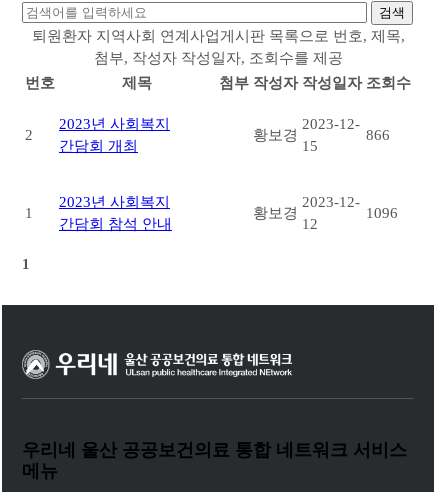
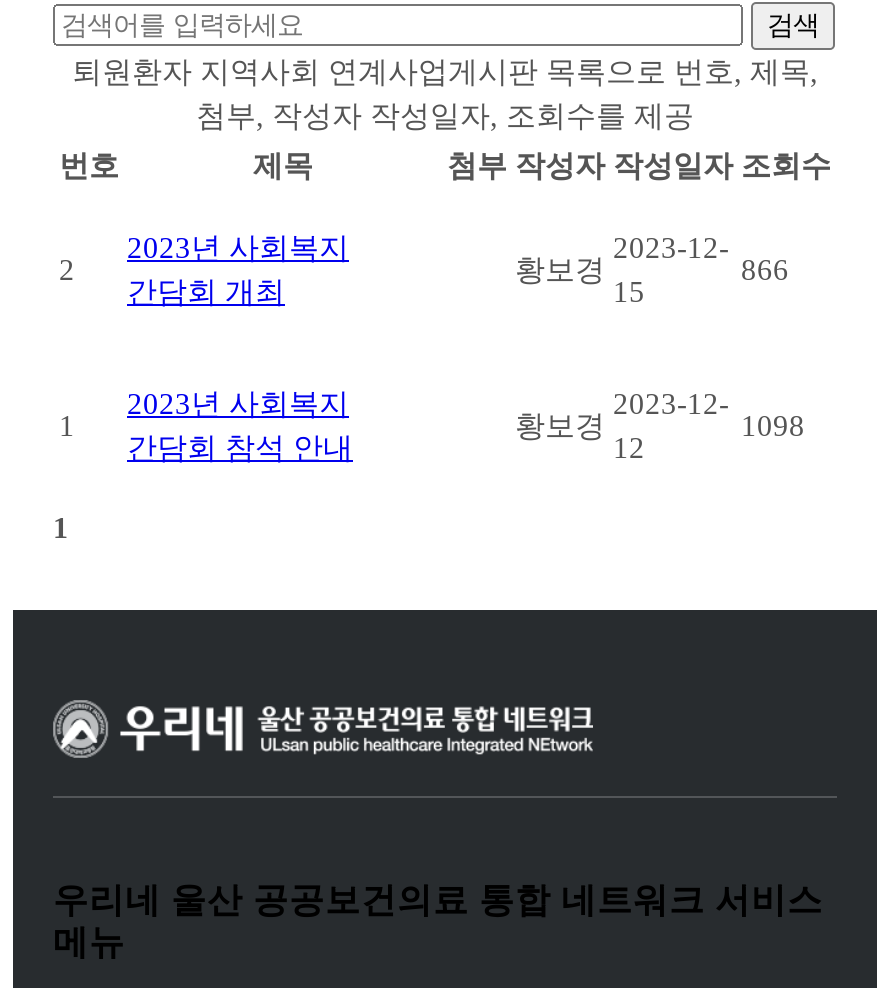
[366,205,398,221] 1096 -> [741,411,805,443] 1098

